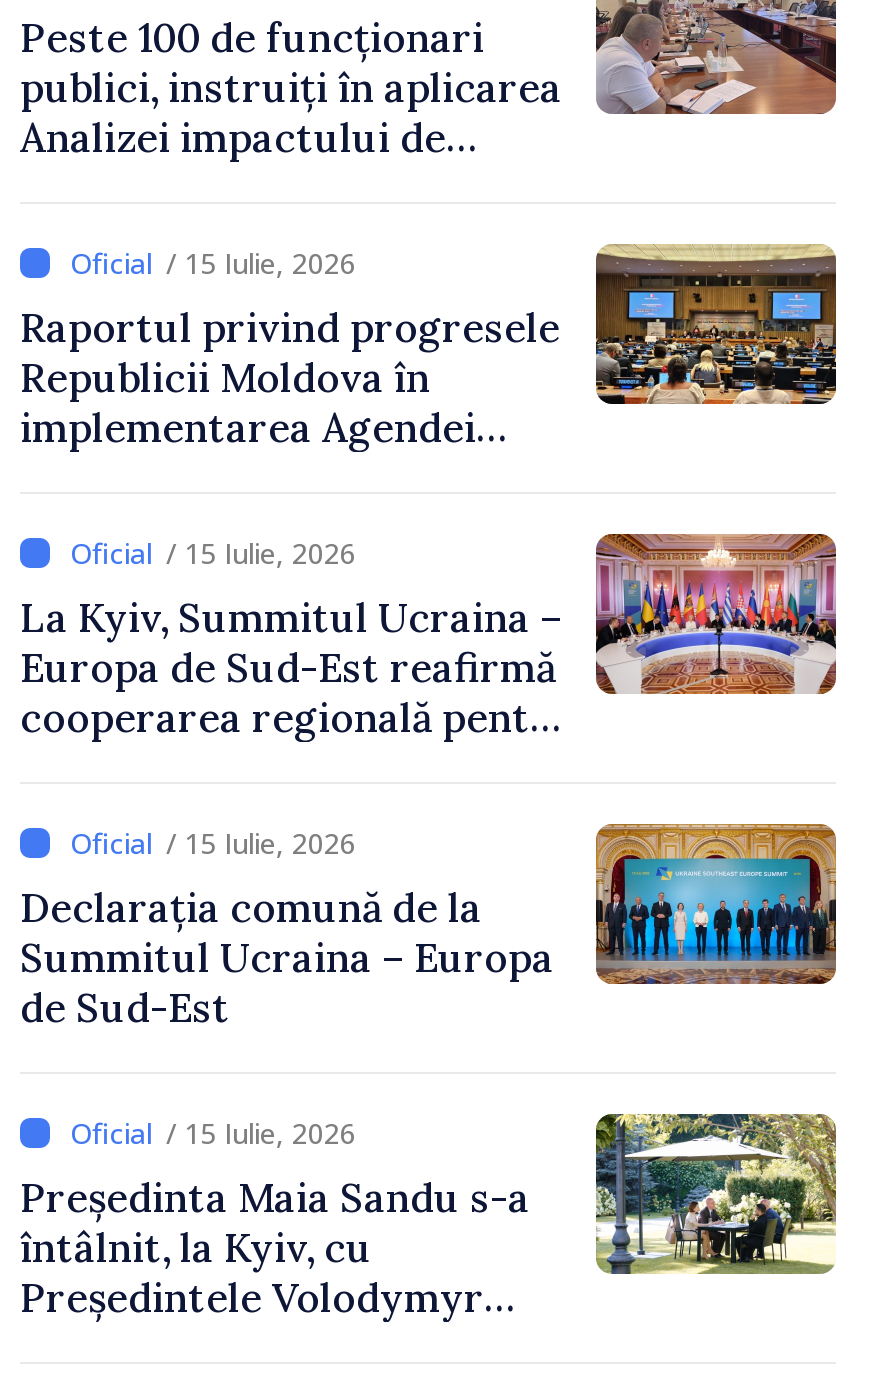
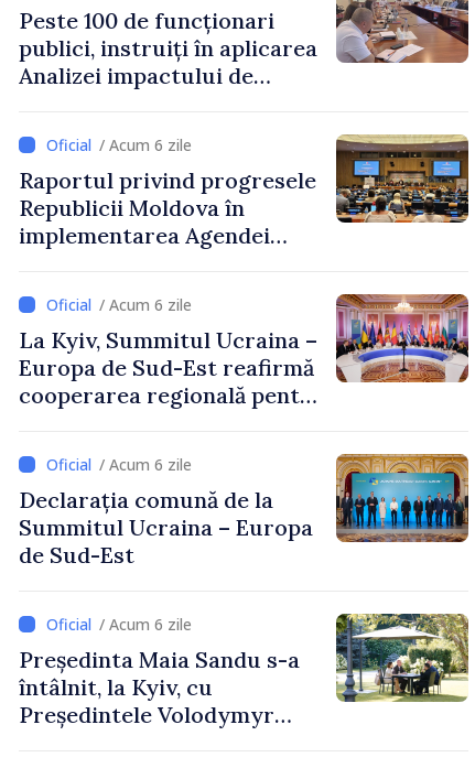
[166,243,356,281] / 15 Iulie, 2026 -> [99,134,192,155] / Acum 6 zile
[166,533,356,571] / 15 Iulie, 2026 -> [99,294,192,315] / Acum 6 zile
[166,823,356,861] / 15 Iulie, 2026 -> [99,454,192,474] / Acum 6 zile
[166,1113,356,1151] / 15 Iulie, 2026 -> [99,613,192,634] / Acum 6 zile

